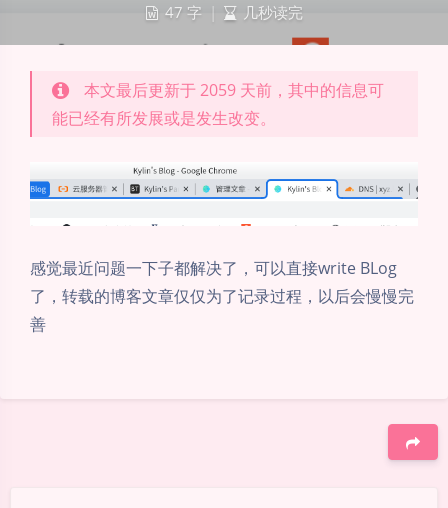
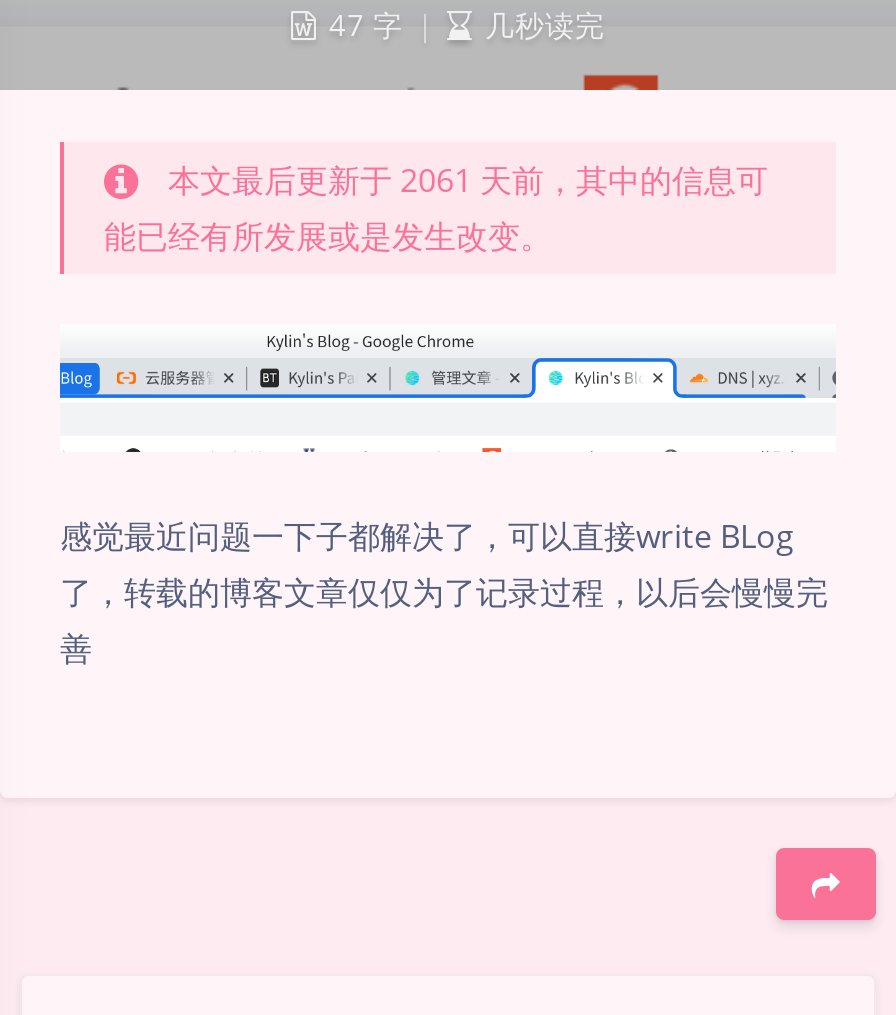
[84,79,384,101] 本文最后更新于 2059 天前，其中的信息可 -> [168,159,768,203] 本文最后更新于 2061 天前，其中的信息可

